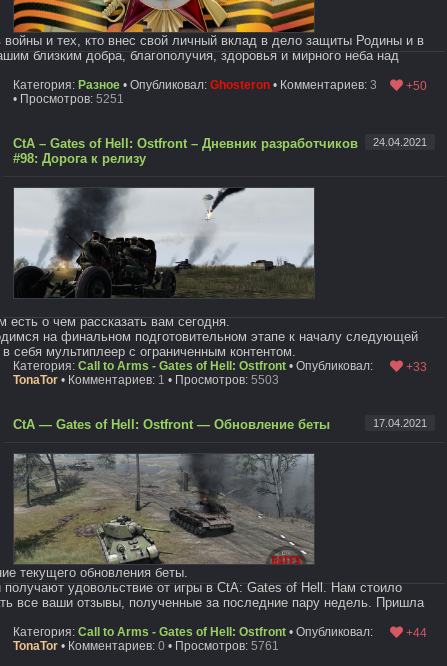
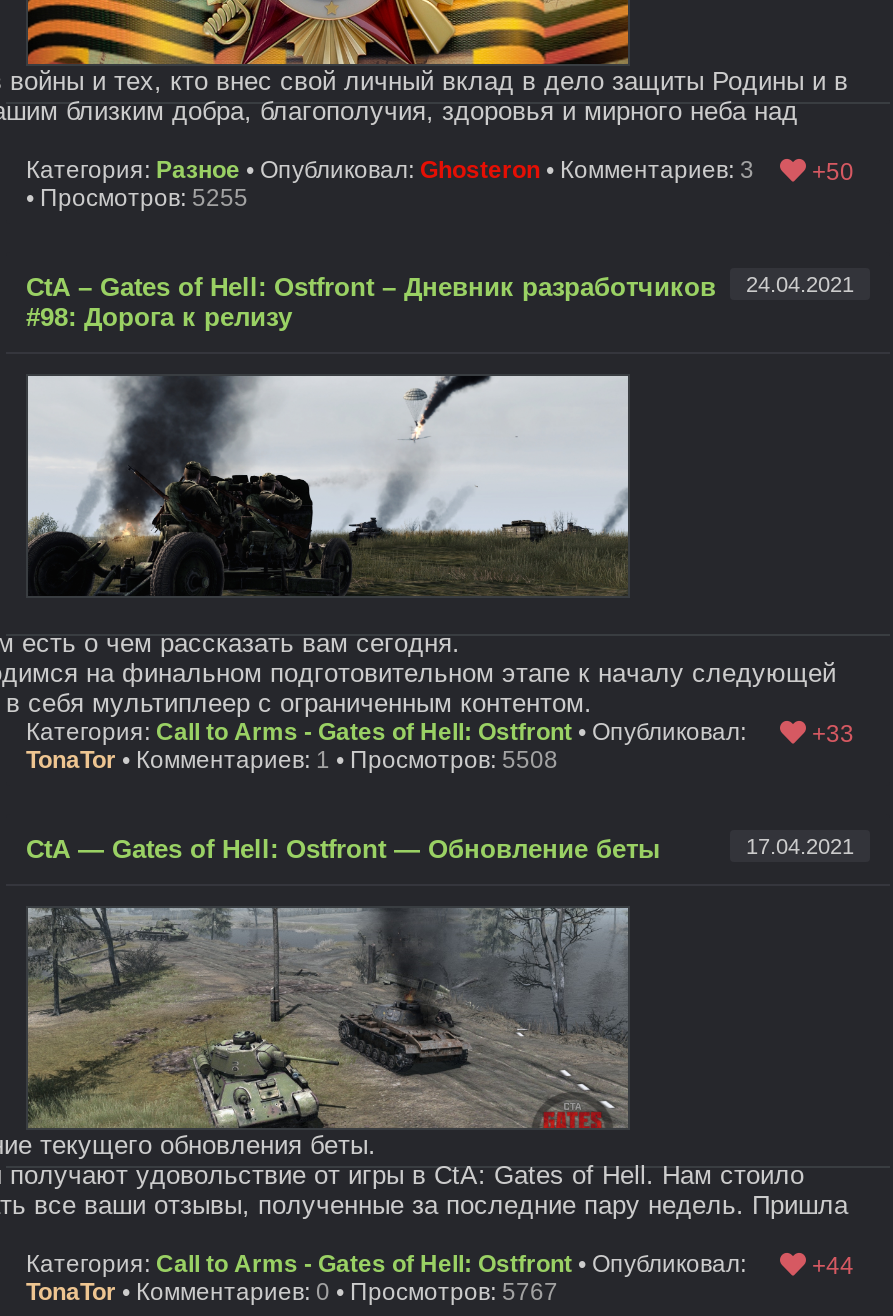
[13,92,124,106] • Просмотров: 5251 -> [26,184,248,212] • Просмотров: 5255
[13,373,279,387] TonaTor • Комментариев: 1 • Просмотров: 5503 -> [26,746,558,774] TonaTor • Комментариев: 1 • Просмотров: 5508
[13,639,279,653] TonaTor • Комментариев: 0 • Просмотров: 5761 -> [26,1278,558,1306] TonaTor • Комментариев: 0 • Просмотров: 5767

